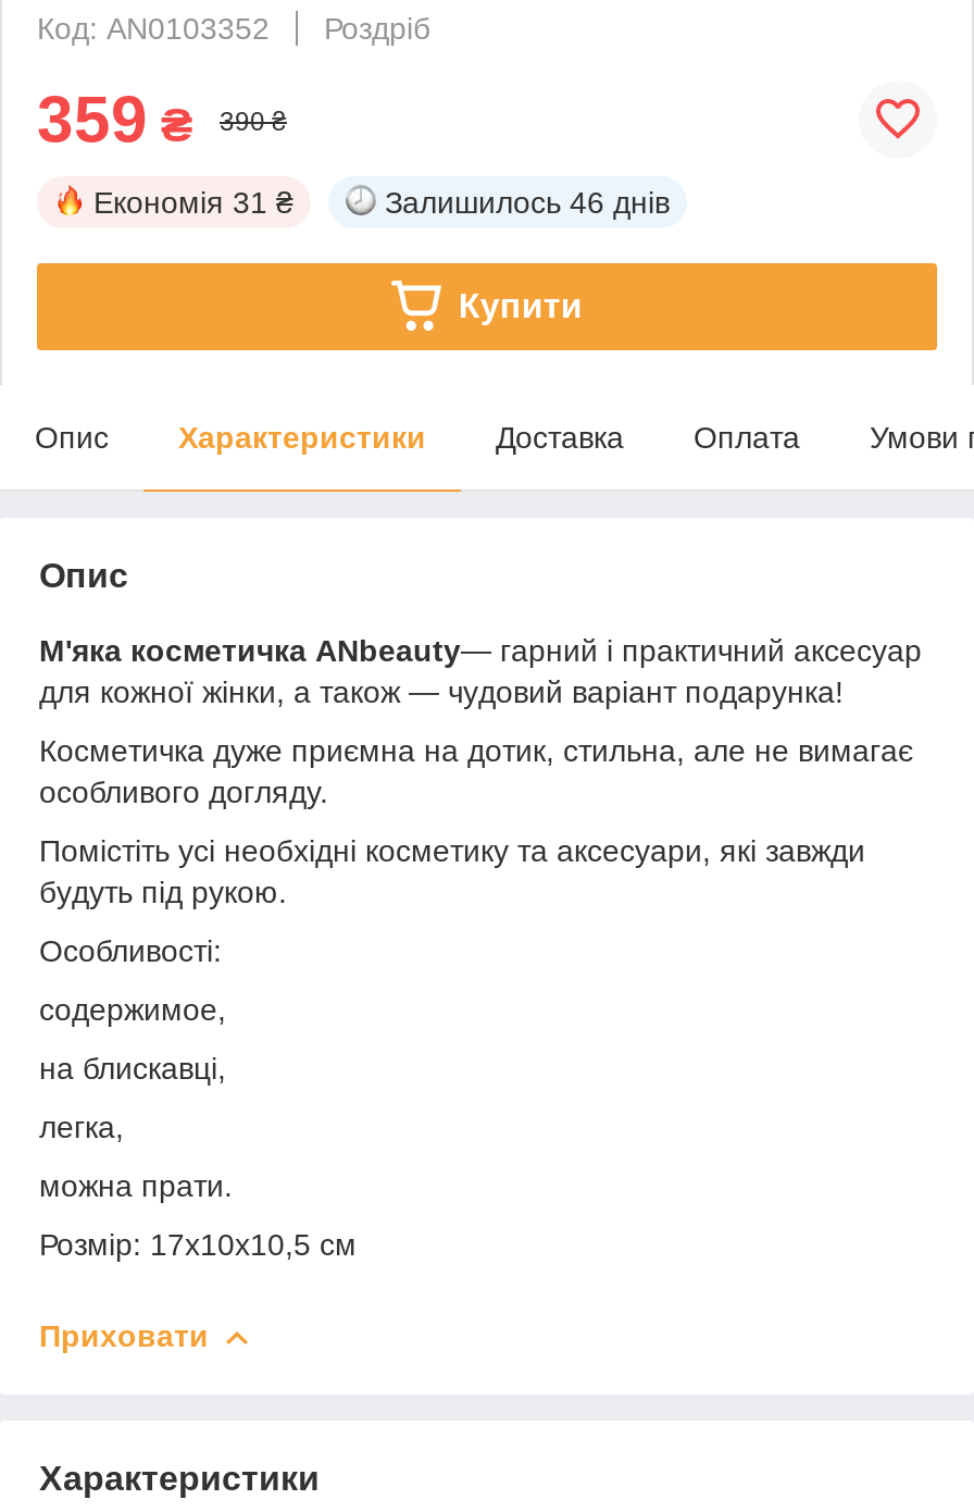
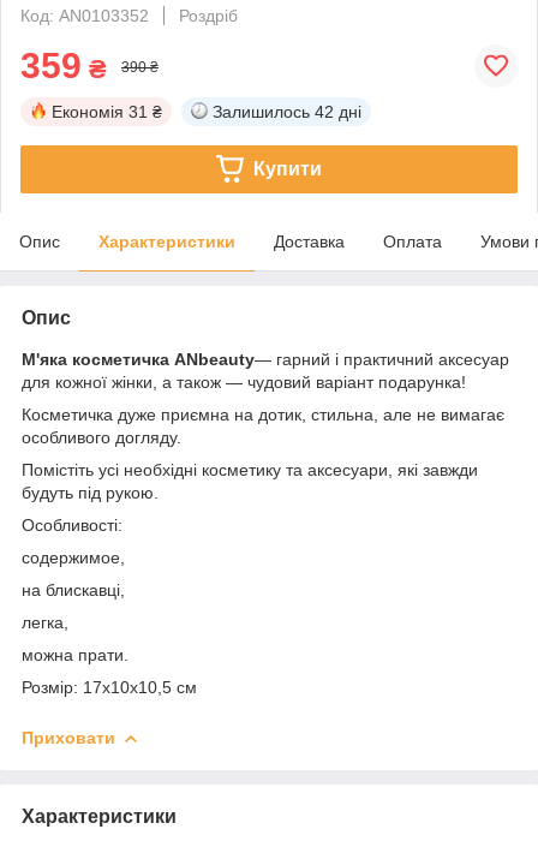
[385,184,670,219] Залишилось 46 днів -> [213,102,361,121] Залишилось 42 дні

